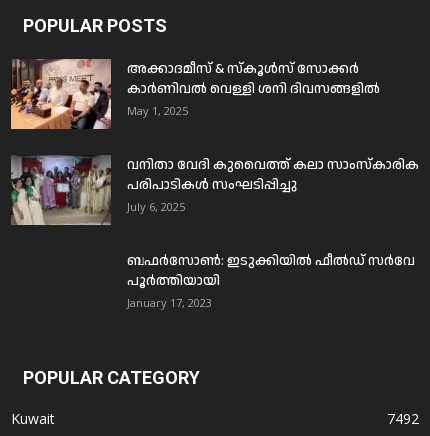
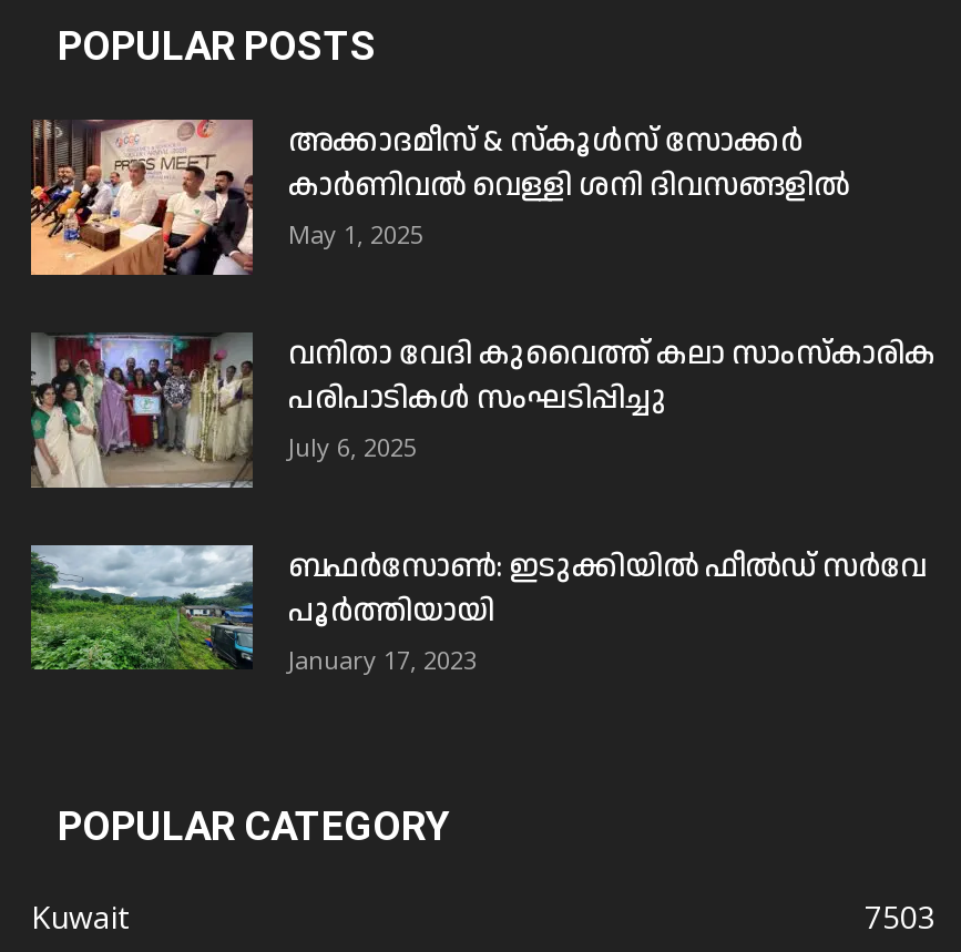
none -> [29,542,255,673] [image]
[387,409,419,428] 7492 -> [865,895,936,937] 7503

